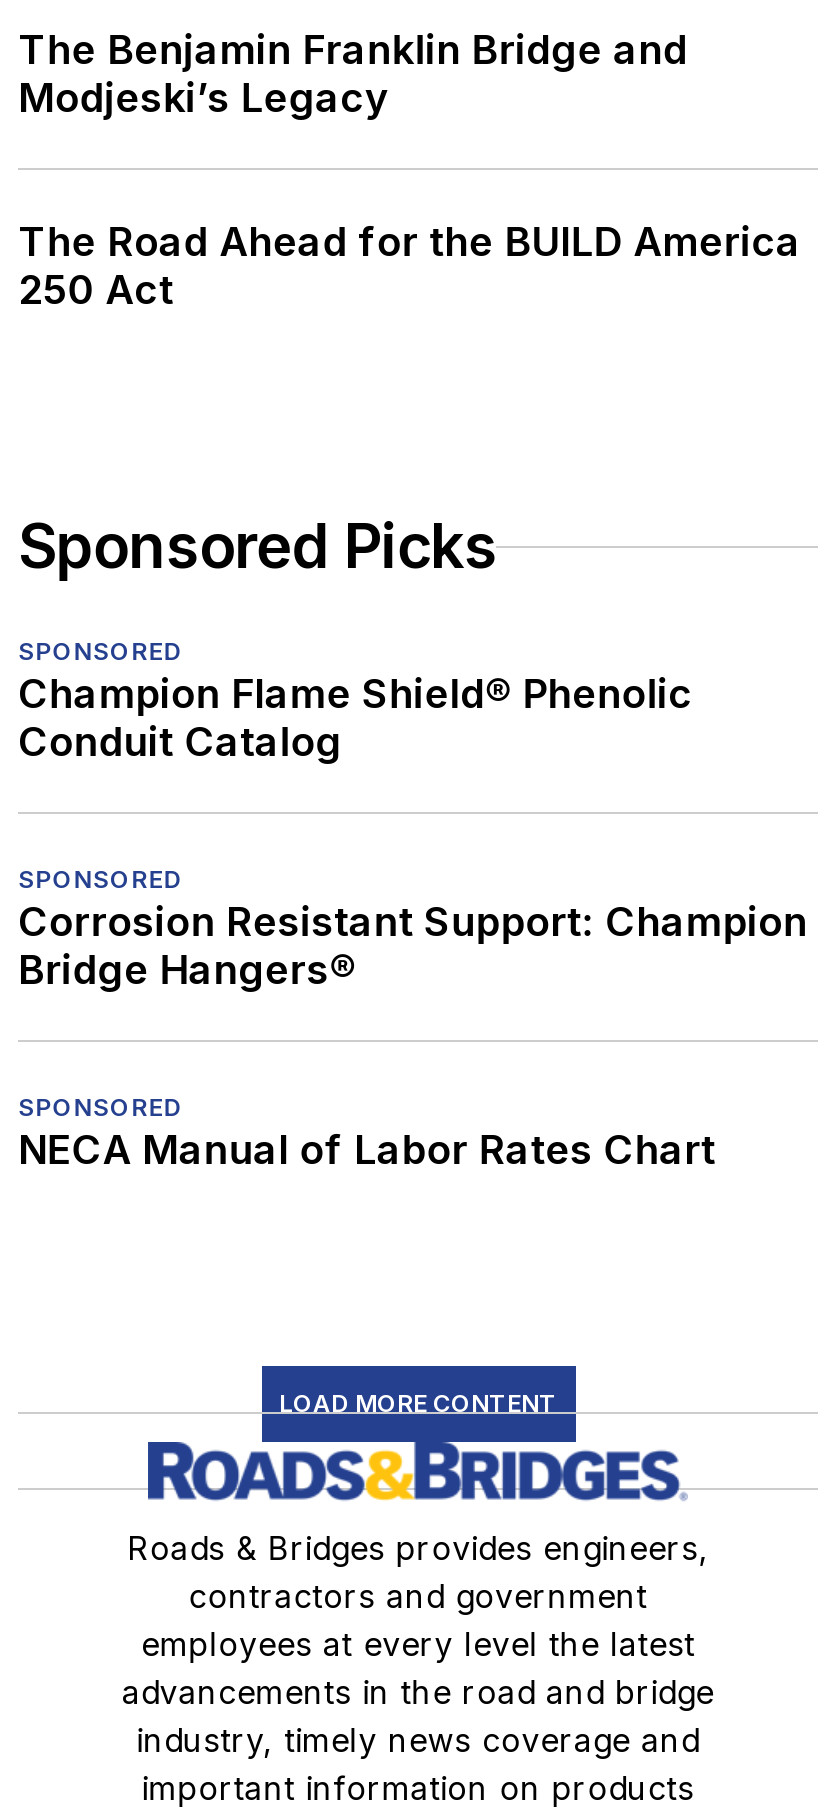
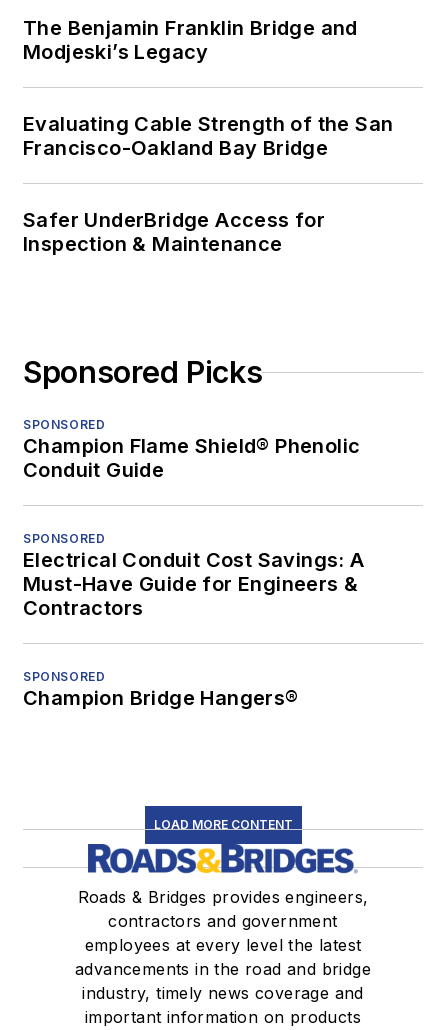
[18,218,801,314] The Road Ahead for the BUILD America | 250 Act -> [23,112,393,256] Evaluating Cable Strength of the San | Francisco-Oakland Bay Bridge | Safer UnderBridge Access for | Inspection & Maintenance
[18,718,342,766] Conduit Catalog -> [23,458,164,482] Conduit Guide
[18,898,808,994] Corrosion Resistant Support: Champion | Bridge Hangers® -> [23,548,365,620] Electrical Conduit Cost Savings: A | Must-Have Guide for Engineers & | Contractors
[18,1126,716,1174] NECA Manual of Labor Rates Chart -> [23,686,299,710] Champion Bridge Hangers®

